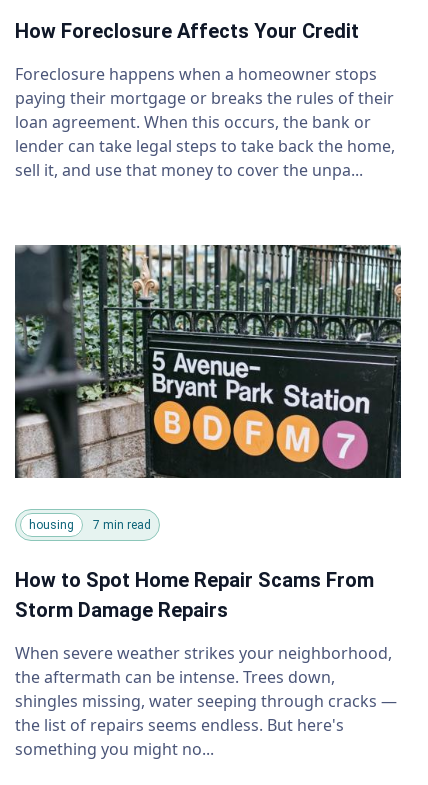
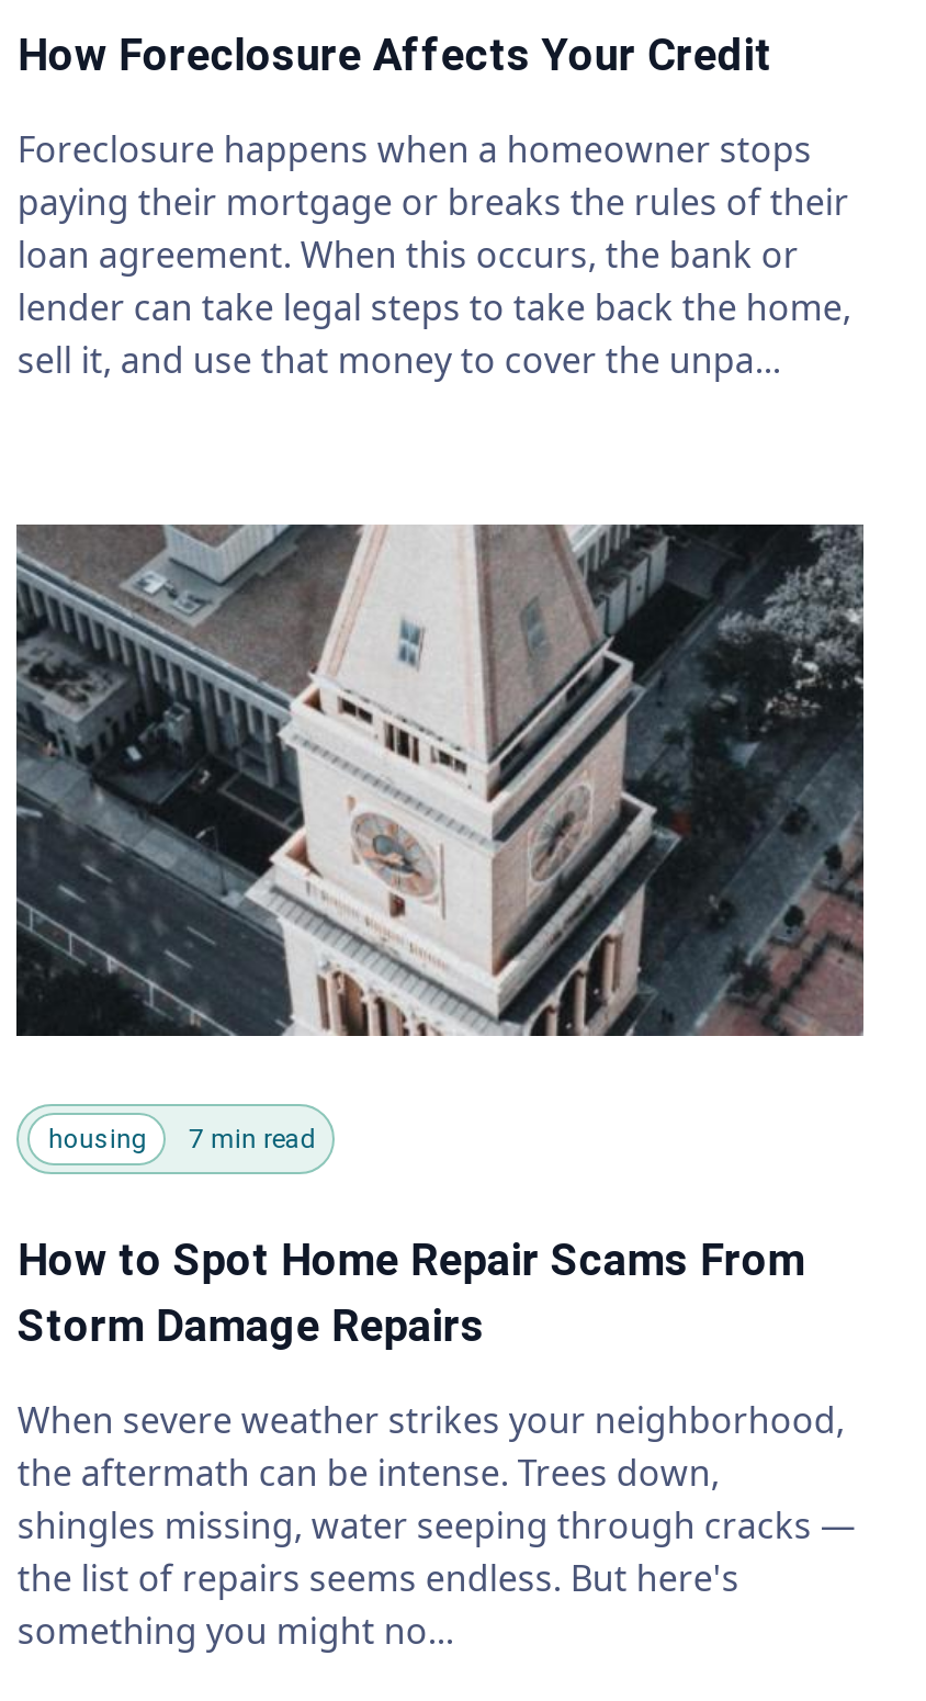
[15,244,402,479] [image] -> [14,522,866,1038] [image]

